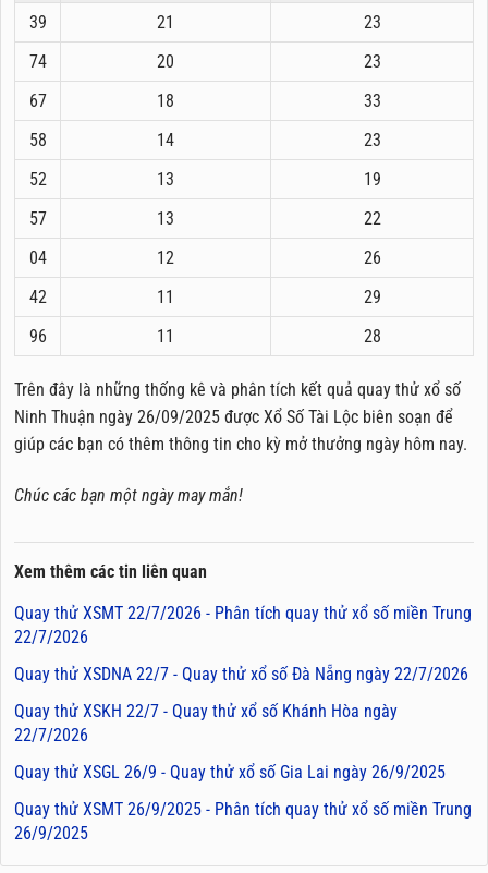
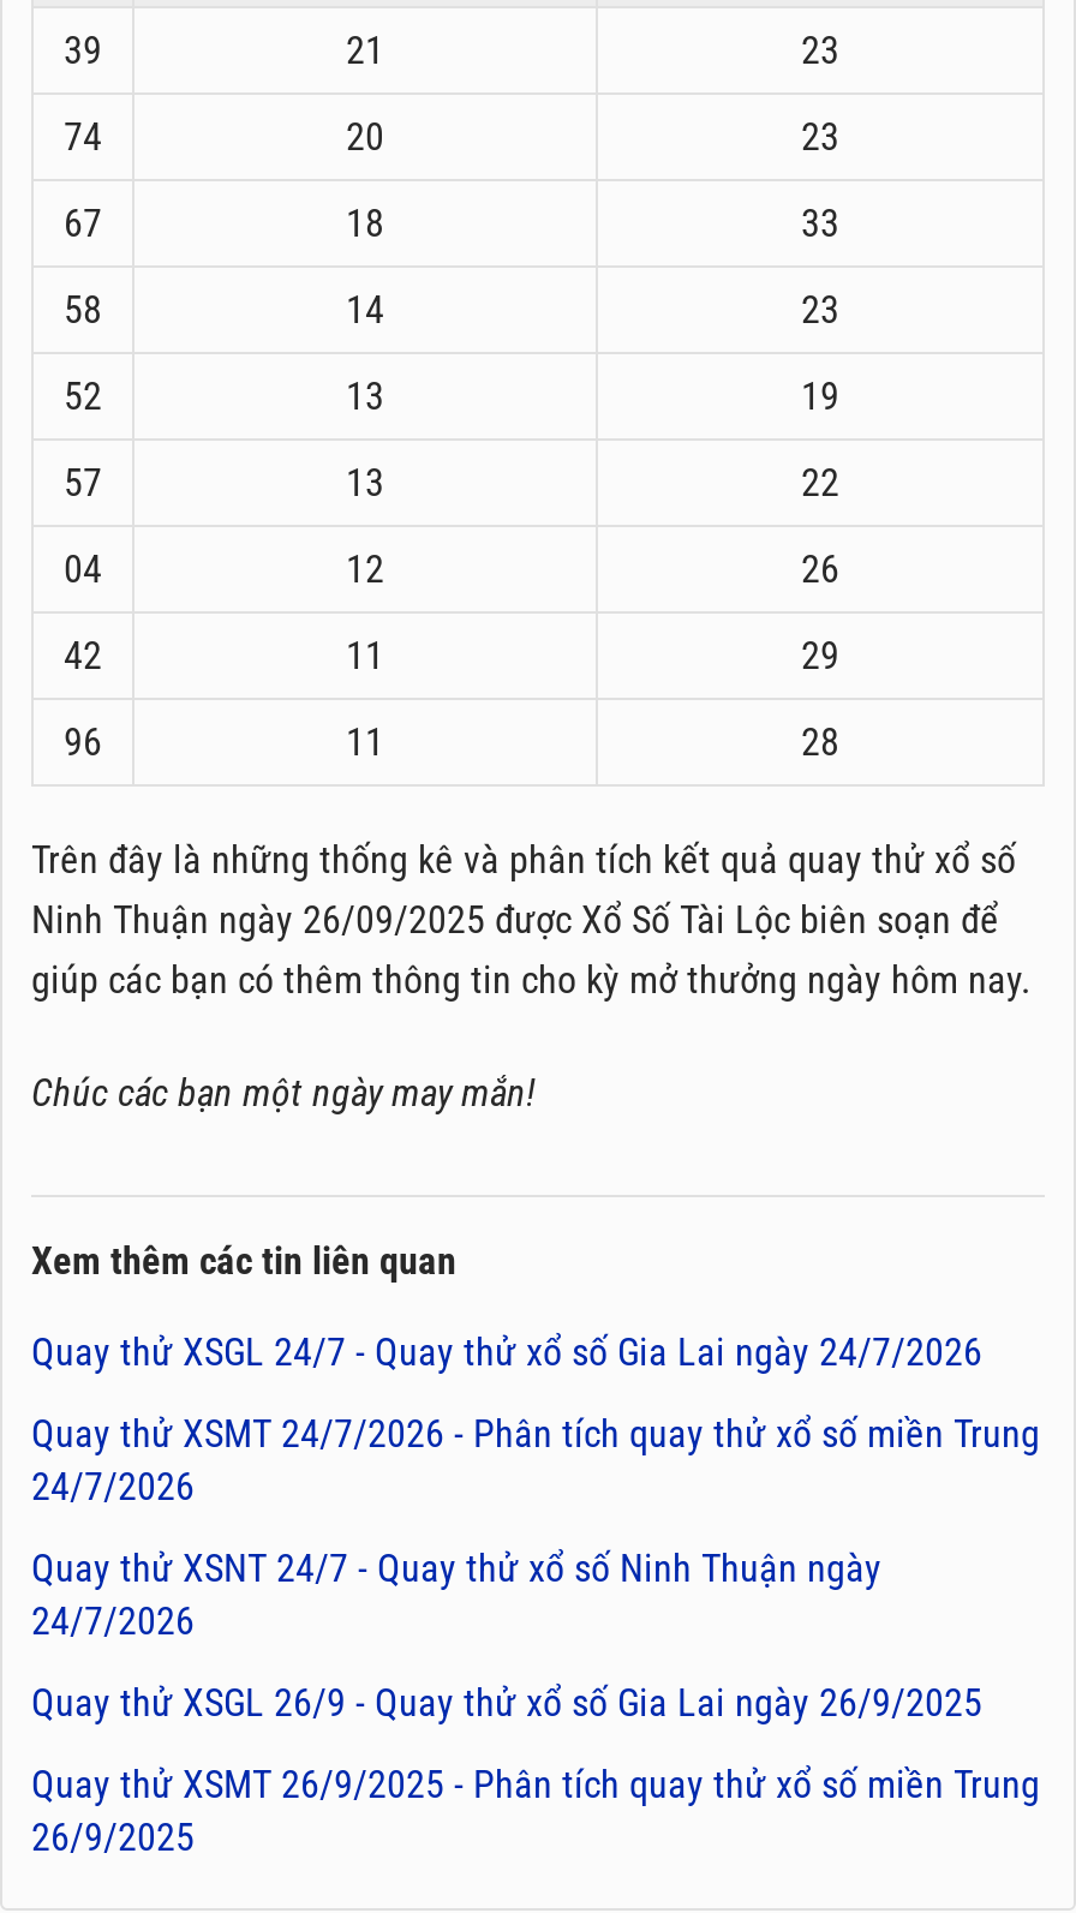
[14,603,472,647] Quay thử XSMT 22/7/2026 - Phân tích quay thử xổ số miền Trung | 22/7/2026 -> [31,1329,982,1375] Quay thử XSGL 24/7 - Quay thử xổ số Gia Lai ngày 24/7/2026
[14,664,468,684] Quay thử XSDNA 22/7 - Quay thử xổ số Đà Nẵng ngày 22/7/2026 -> [31,1411,1040,1510] Quay thử XSMT 24/7/2026 - Phân tích quay thử xổ số miền Trung | 24/7/2026
[14,701,398,745] Quay thử XSKH 22/7 - Quay thử xổ số Khánh Hòa ngày | 22/7/2026 -> [31,1546,881,1644] Quay thử XSNT 24/7 - Quay thử xổ số Ninh Thuận ngày | 24/7/2026

